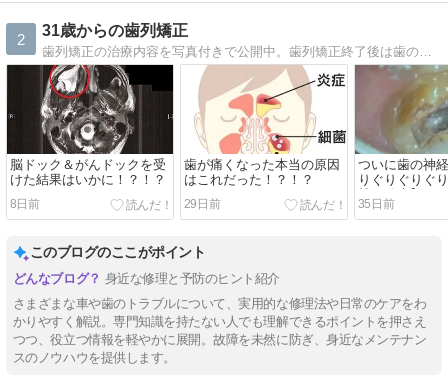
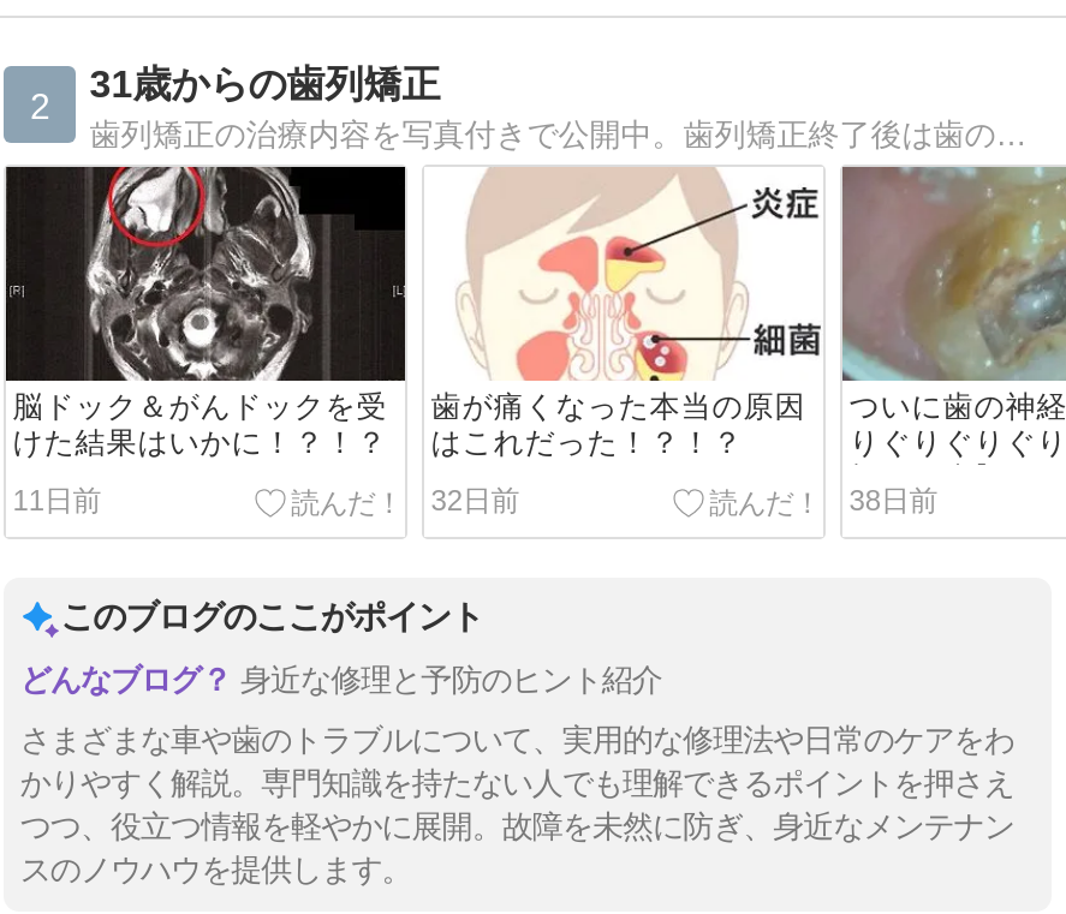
[10,197,40,211] 8日前 -> [13,484,100,518] 11日前
[184,197,220,211] 29日前 -> [431,484,519,518] 32日前
[358,197,394,211] 35日前 -> [849,484,937,518] 38日前

